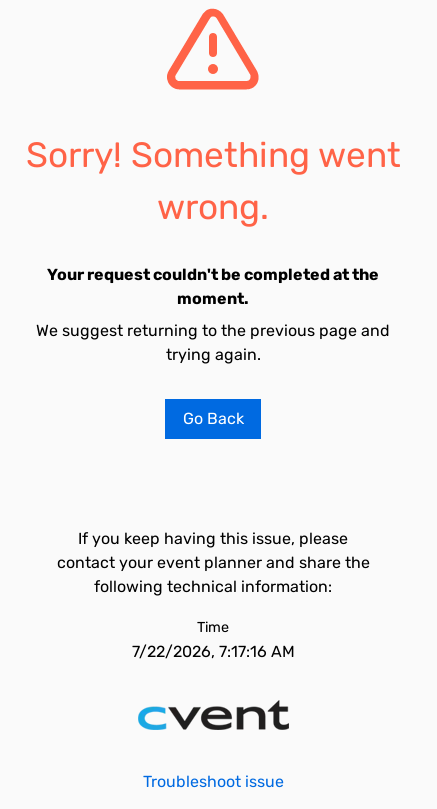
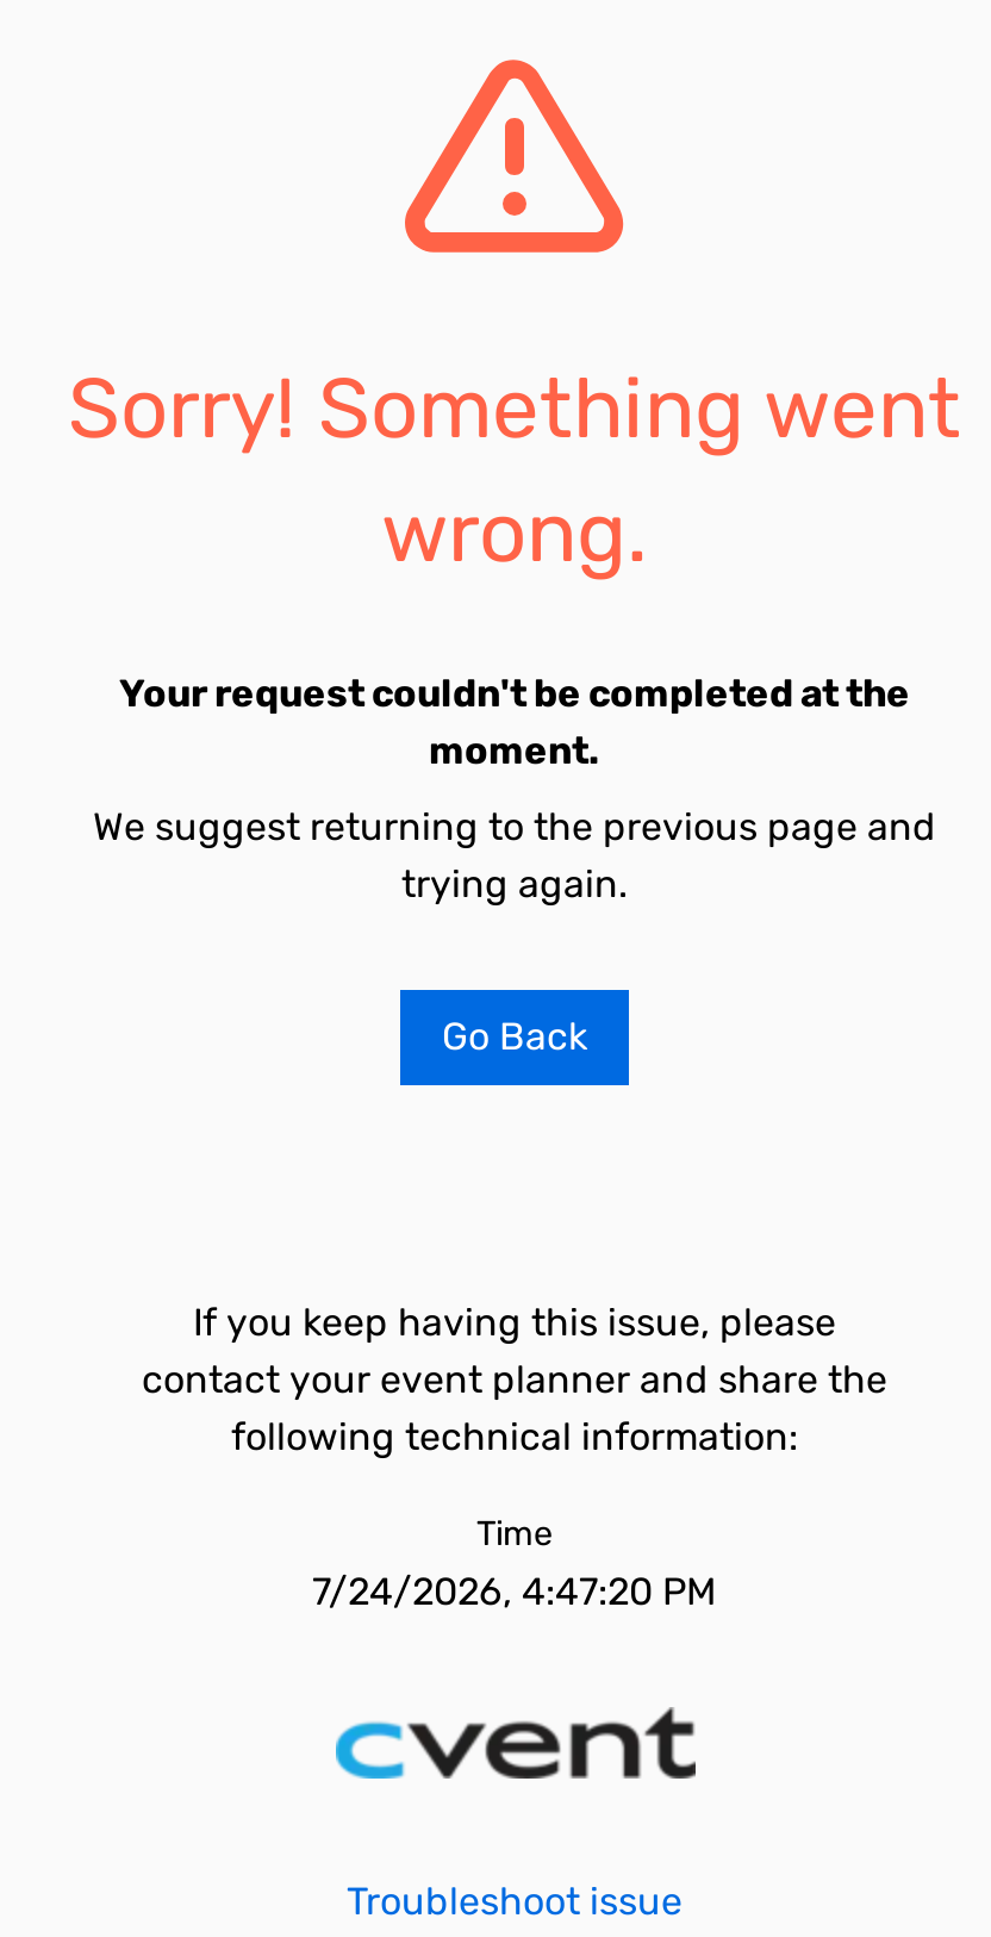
[131,642,294,661] 7/22/2026, 7:17:16 AM -> [312,1569,717,1614] 7/24/2026, 4:47:20 PM

